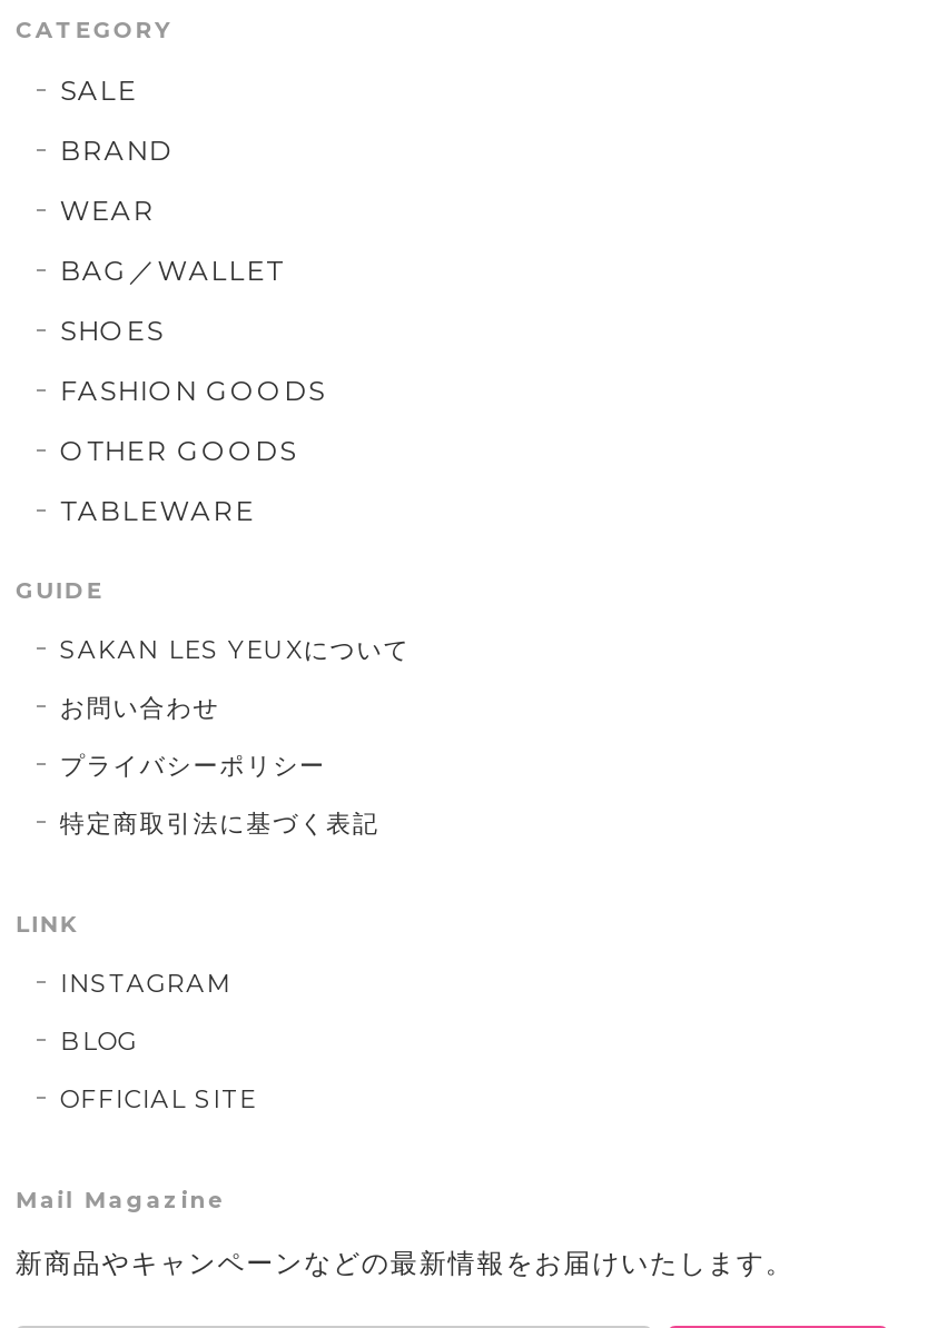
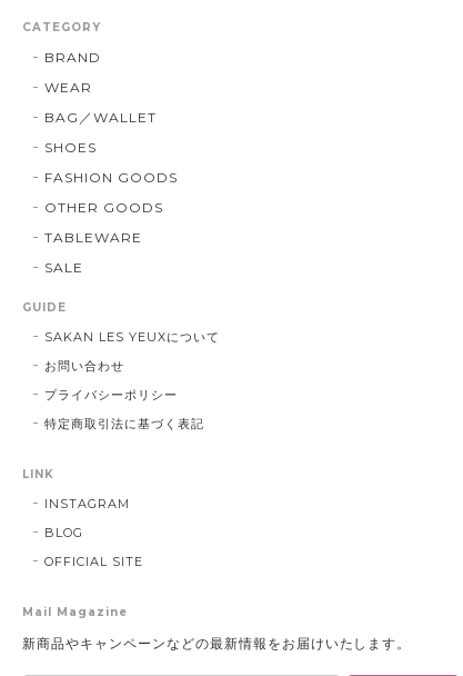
moved [60,73,137,106] -> [45,259,83,275]: SALE
moved [60,133,326,526] -> [45,48,178,245]: BRAND | WEAR | BAG／WALLET | SHOES | FASHION GOODS | OTHER GOODS | TABLEWARE

